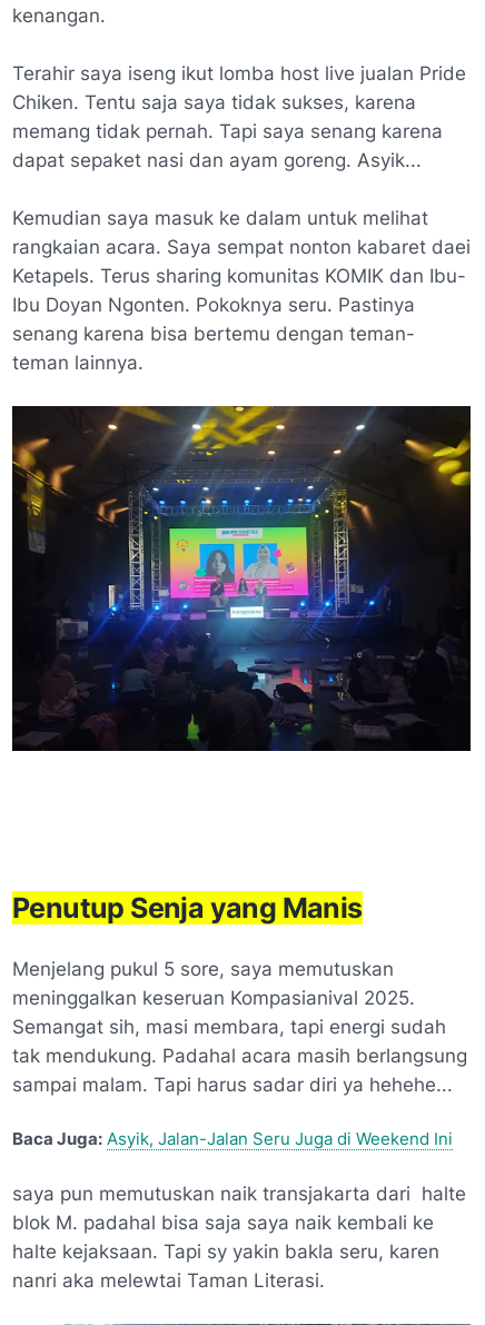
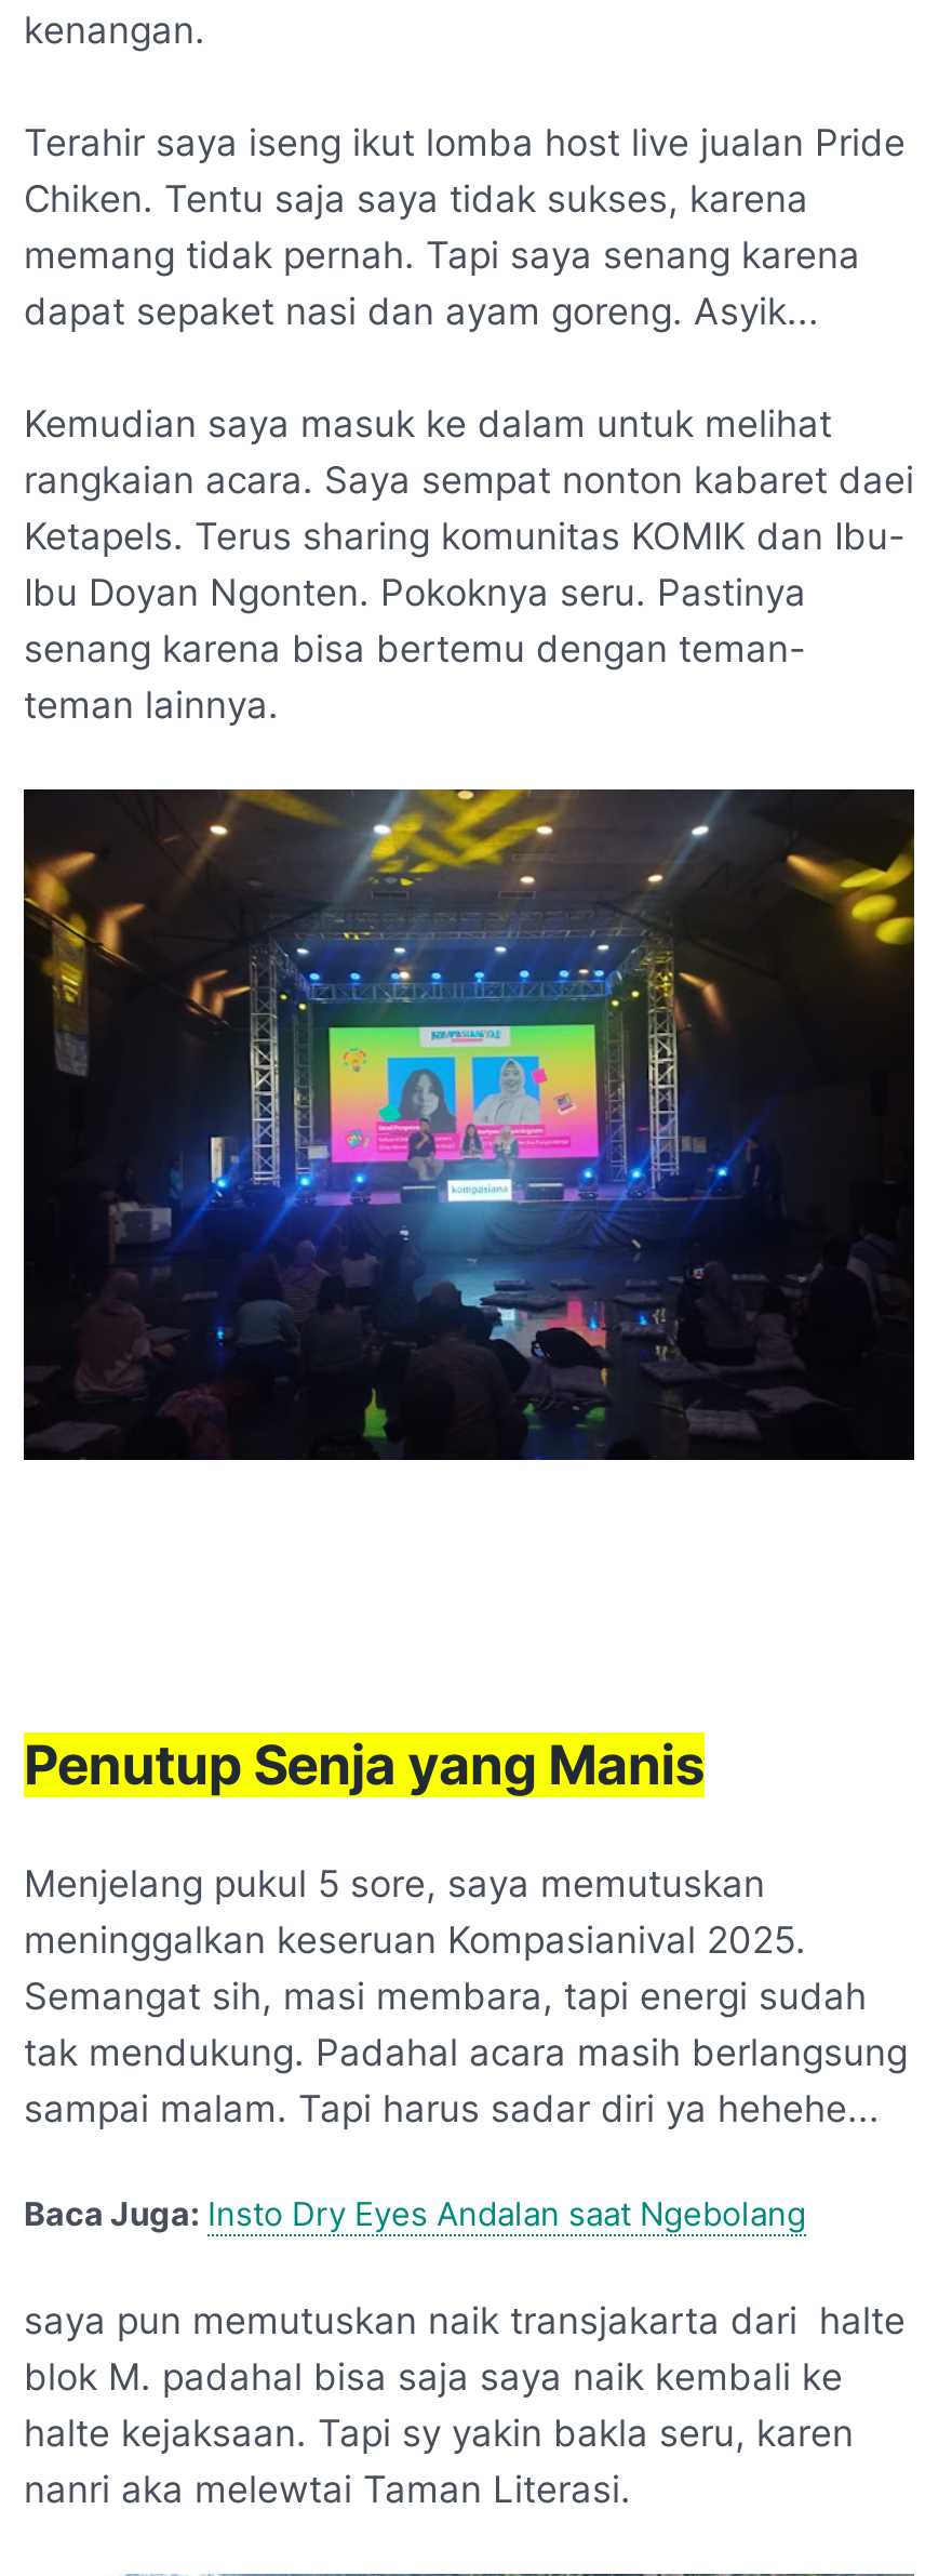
[12,1129,453,1149] Baca Juga: Asyik, Jalan-Jalan Seru Juga di Weekend Ini -> [24,2196,806,2234] Baca Juga: Insto Dry Eyes Andalan saat Ngebolang

